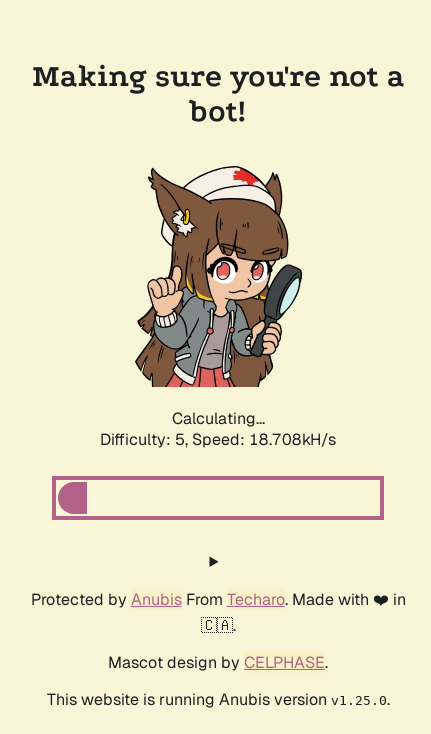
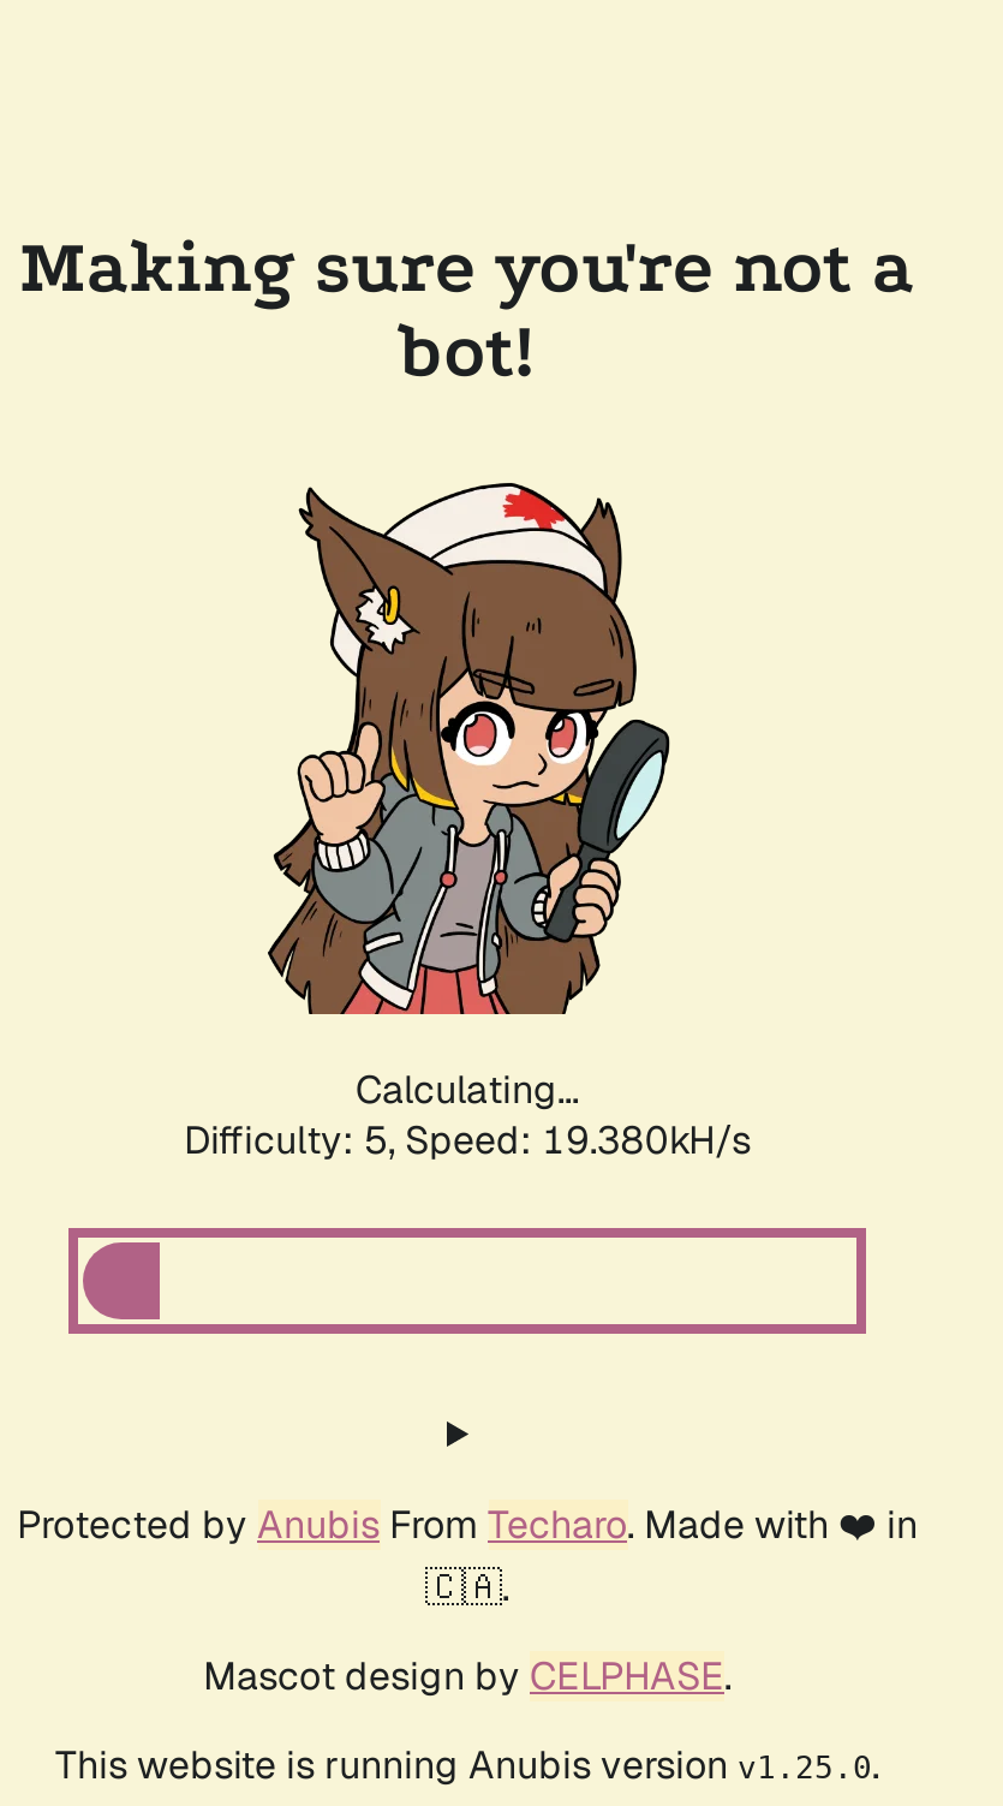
[100,429,336,450] Difficulty: 5, Speed: 18.708kH/s -> [184,1115,751,1166] Difficulty: 5, Speed: 19.380kH/s

